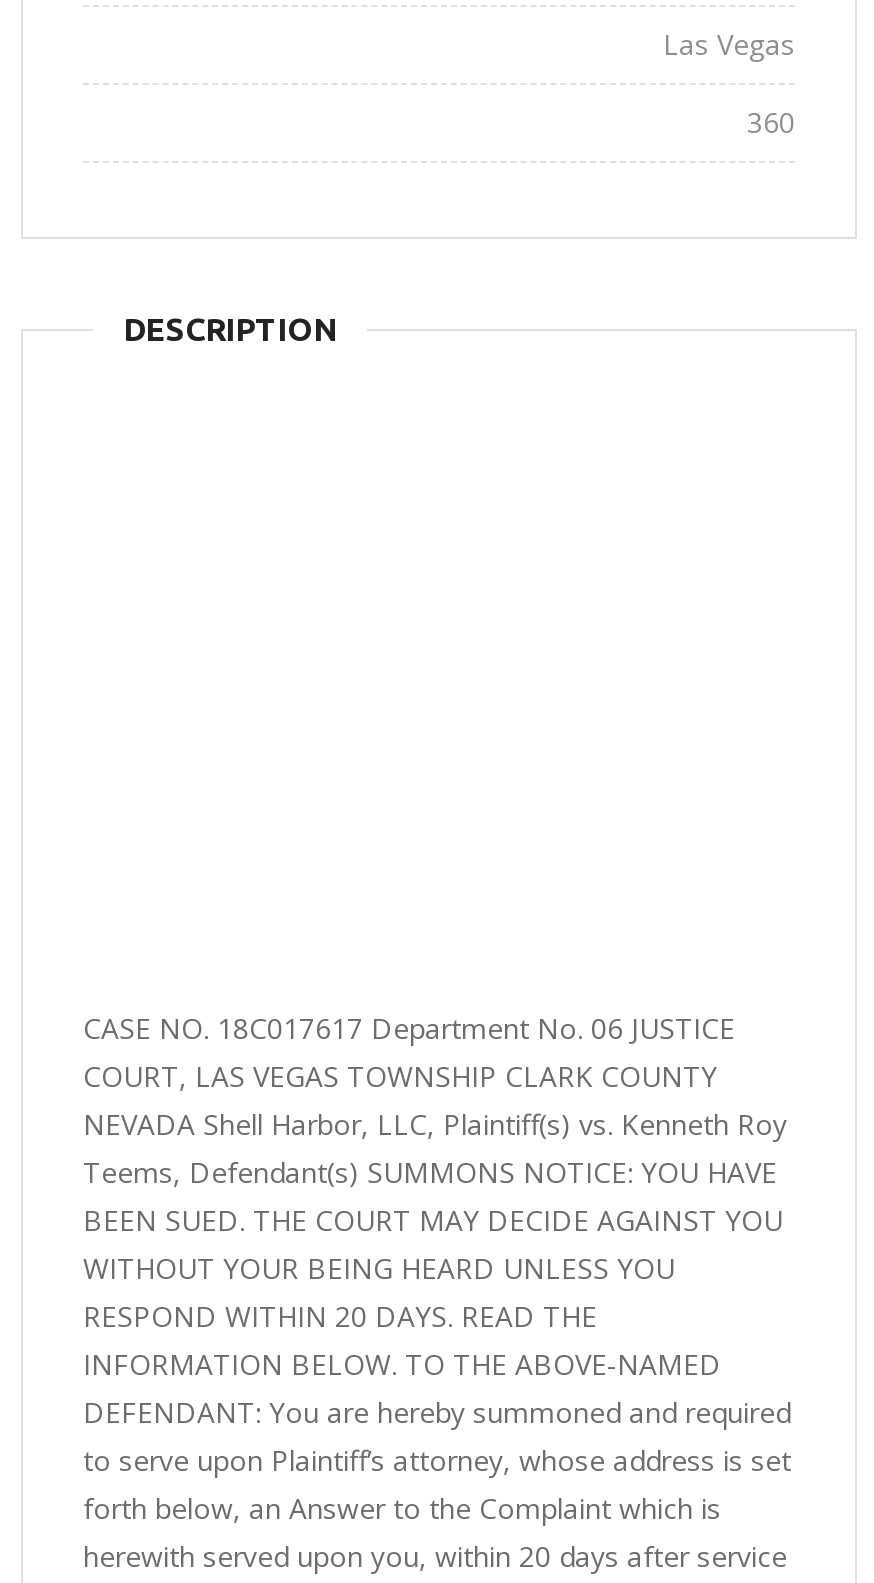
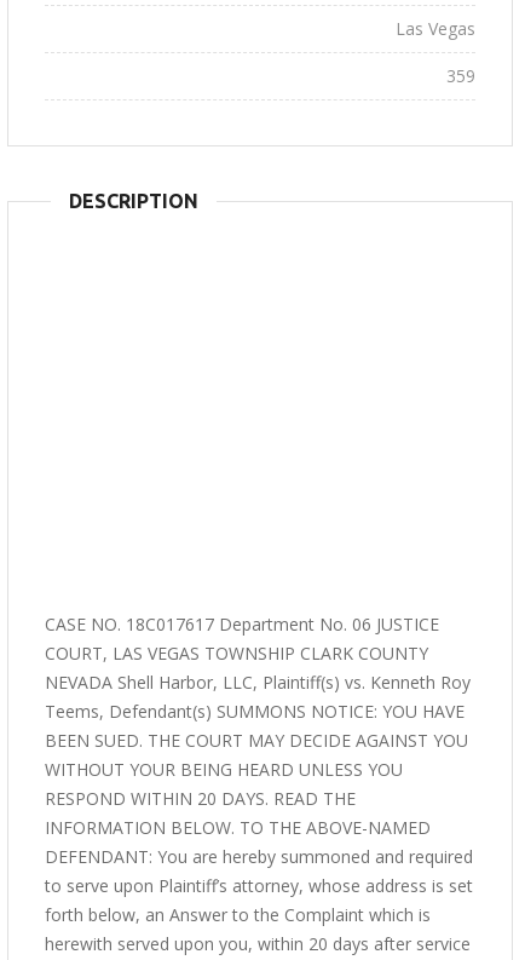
[747,103,795,141] 360 -> [446,64,475,87] 359

